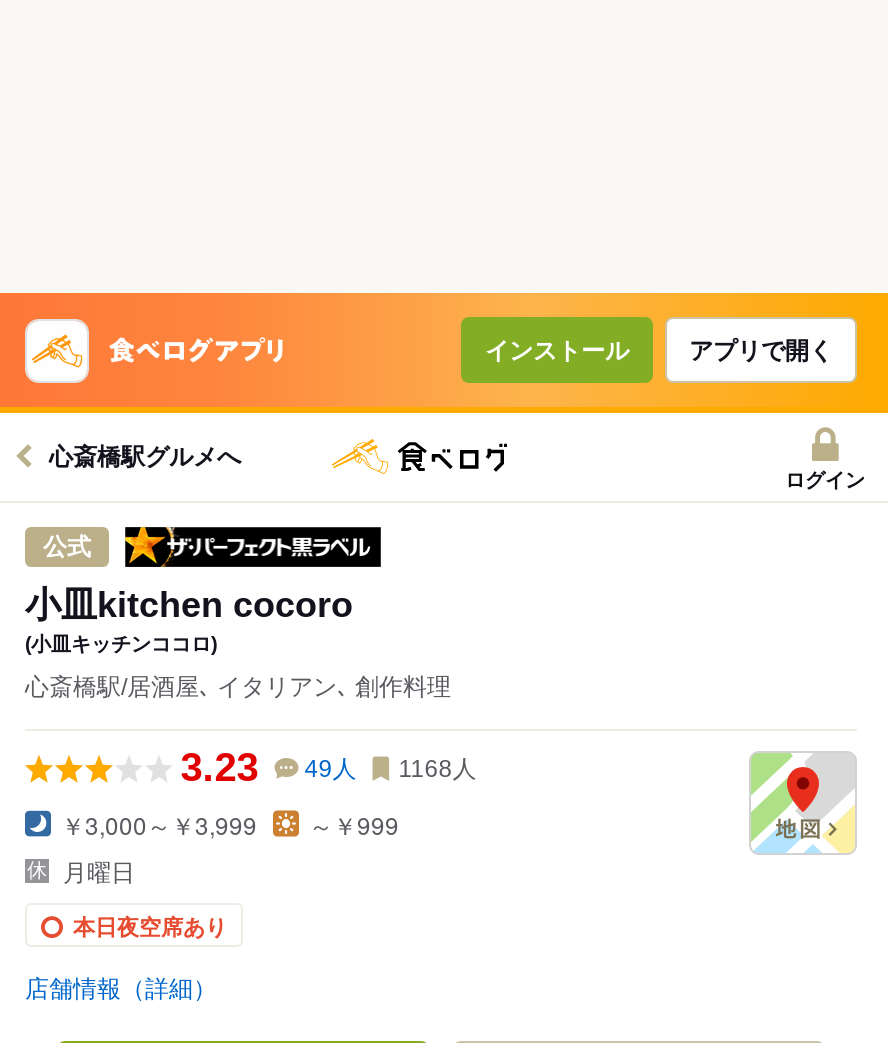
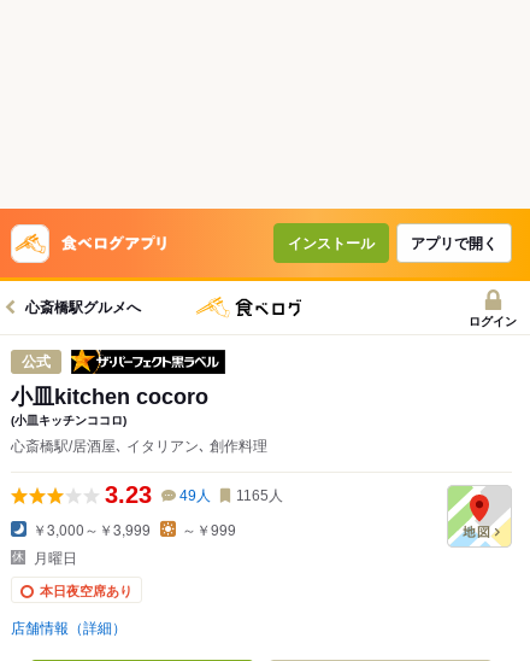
[181,745,477,789] 3.23 49人 1168人 -> [105,481,283,508] 3.23 49人 1165人

